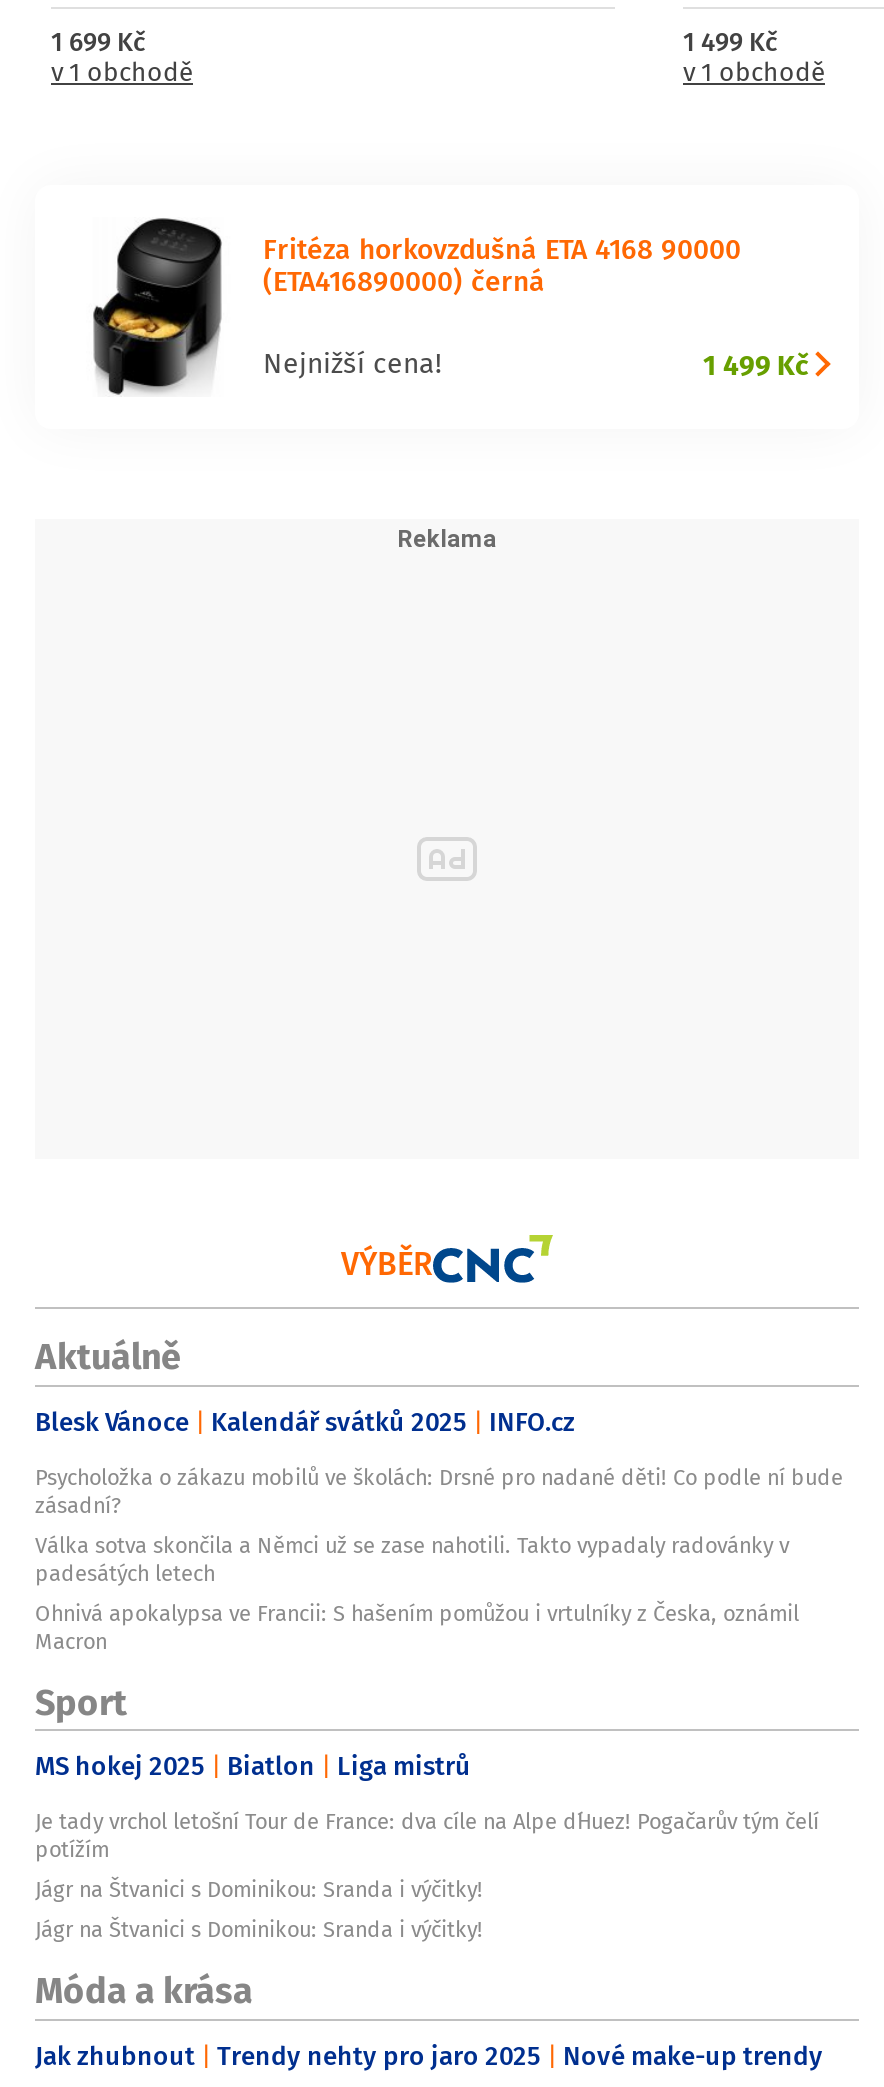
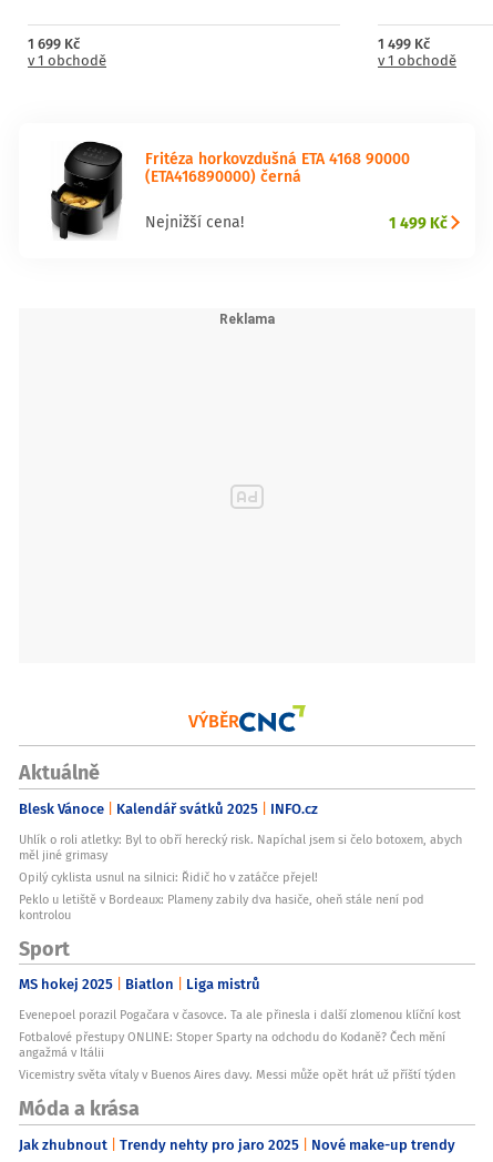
[35,1461,843,1657] Psycholožka o zákazu mobilů ve školách: Drsné pro nadané děti! Co podle ní bude | zásadní? | Válka sotva skončila a Němci už se zase nahotili. Takto vypadaly radovánky v | padesátých letech | Ohnivá apokalypsa ve Francii: S hašením pomůžou i vrtulníky z Česka, oznámil | Macron -> [19,830,462,924] Uhlík o roli atletky: Byl to obří herecký risk. Napíchal jsem si čelo botoxem, abych | měl jiné grimasy | Opilý cyklista usnul na silnici: Řidič ho v zatáčce přejel! | Peklo u letiště v Bordeaux: Plameny zabily dva hasiče, oheň stále není pod | kontrolou
[35,1806,819,1946] Je tady vrchol letošní Tour de France: dva cíle na Alpe d´Huez! Pogačarův tým čelí | potížím | Jágr na Štvanici s Dominikou: Sranda i výčitky! | Jágr na Štvanici s Dominikou: Sranda i výčitky! -> [19,1006,461,1084] Evenepoel porazil Pogačara v časovce. Ta ale přinesla i další zlomenou klíční kost | Fotbalové přestupy ONLINE: Stoper Sparty na odchodu do Kodaně? Čech mění | angažmá v Itálii | Vicemistry světa vítaly v Buenos Aires davy. Messi může opět hrát už příští týden

